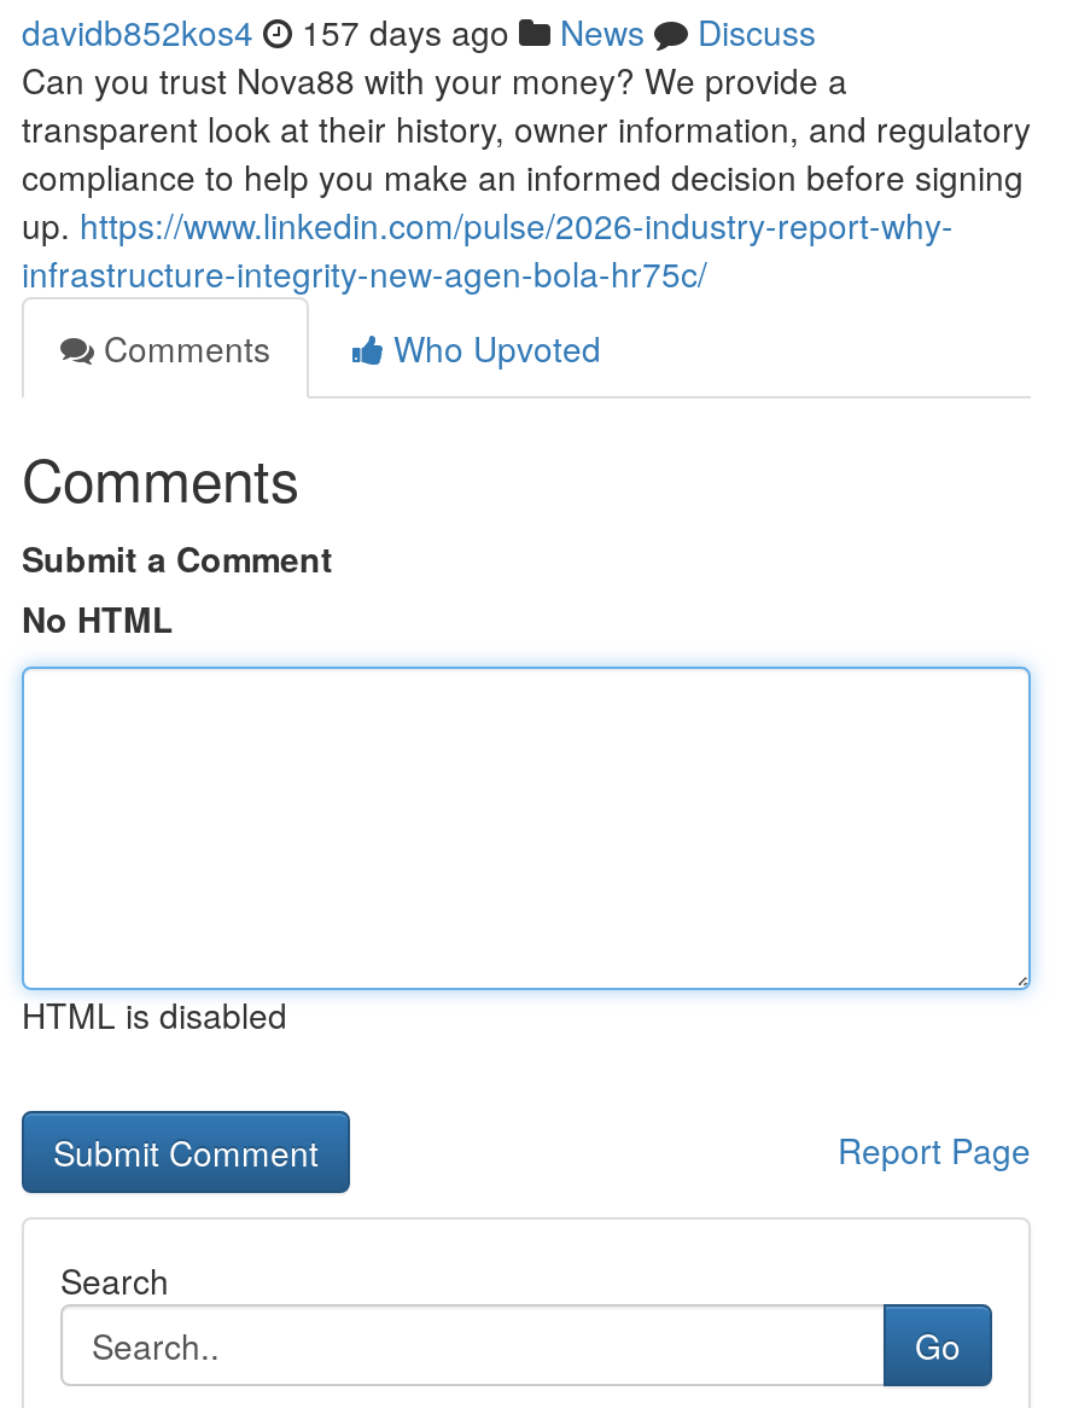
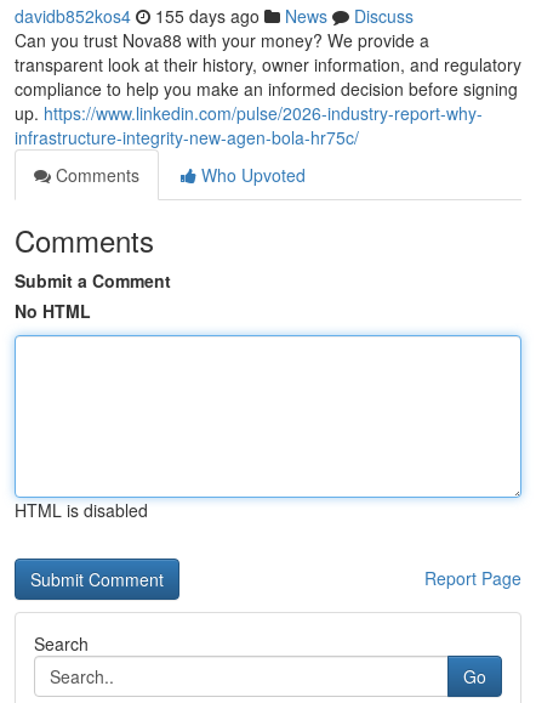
[22,7,816,56] davidb852kos4 157 days ago News Discuss -> [15,4,414,28] davidb852kos4 155 days ago News Discuss

